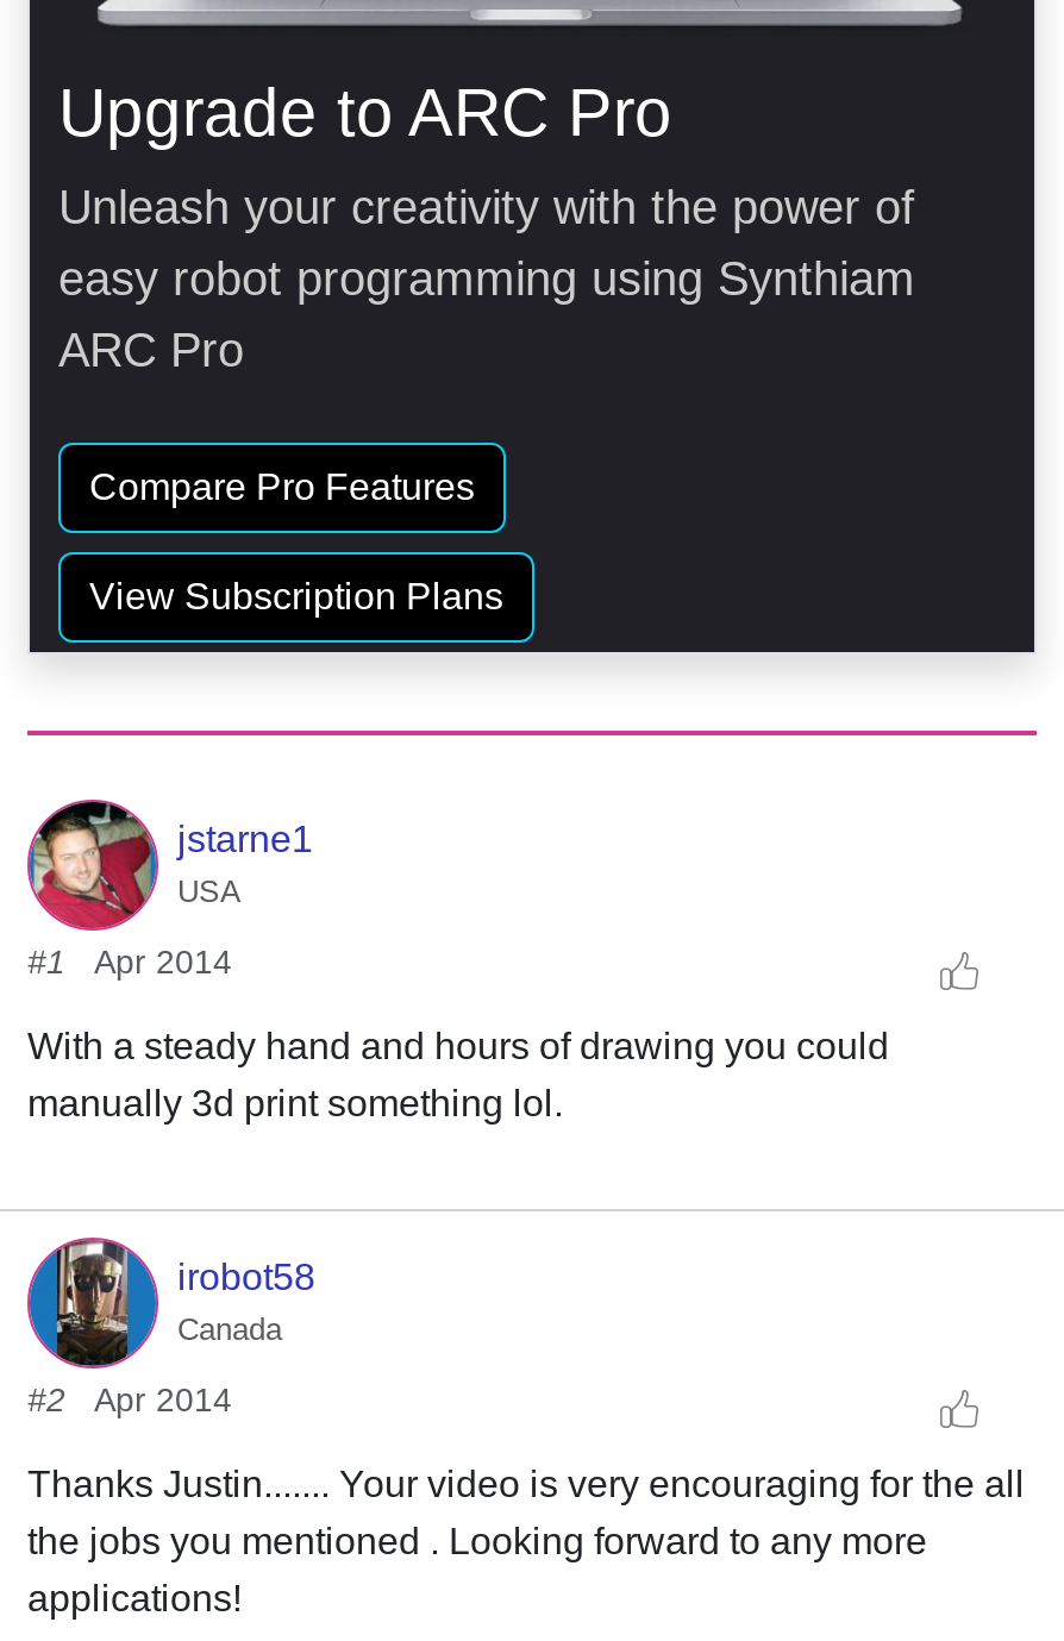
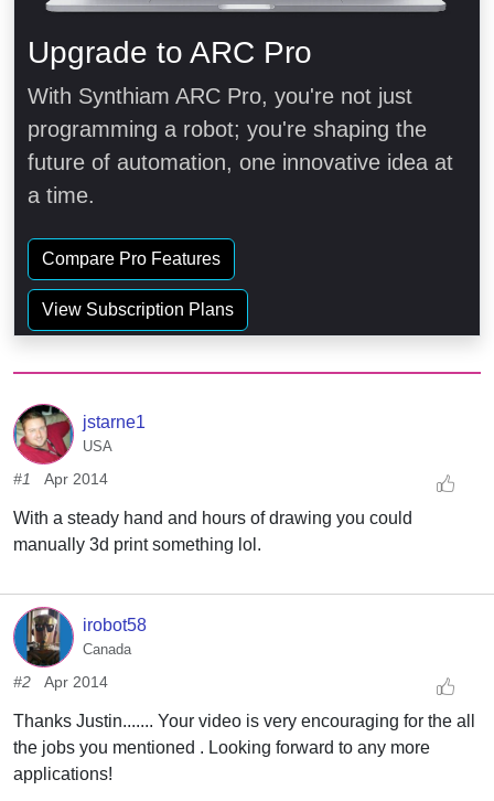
[58,180,915,375] Unleash your creativity with the power of | easy robot programming using Synthiam | ARC Pro -> [28,84,453,207] With Synthiam ARC Pro, you're not just | programming a robot; you're shaping the | future of automation, one innovative idea at | a time.

